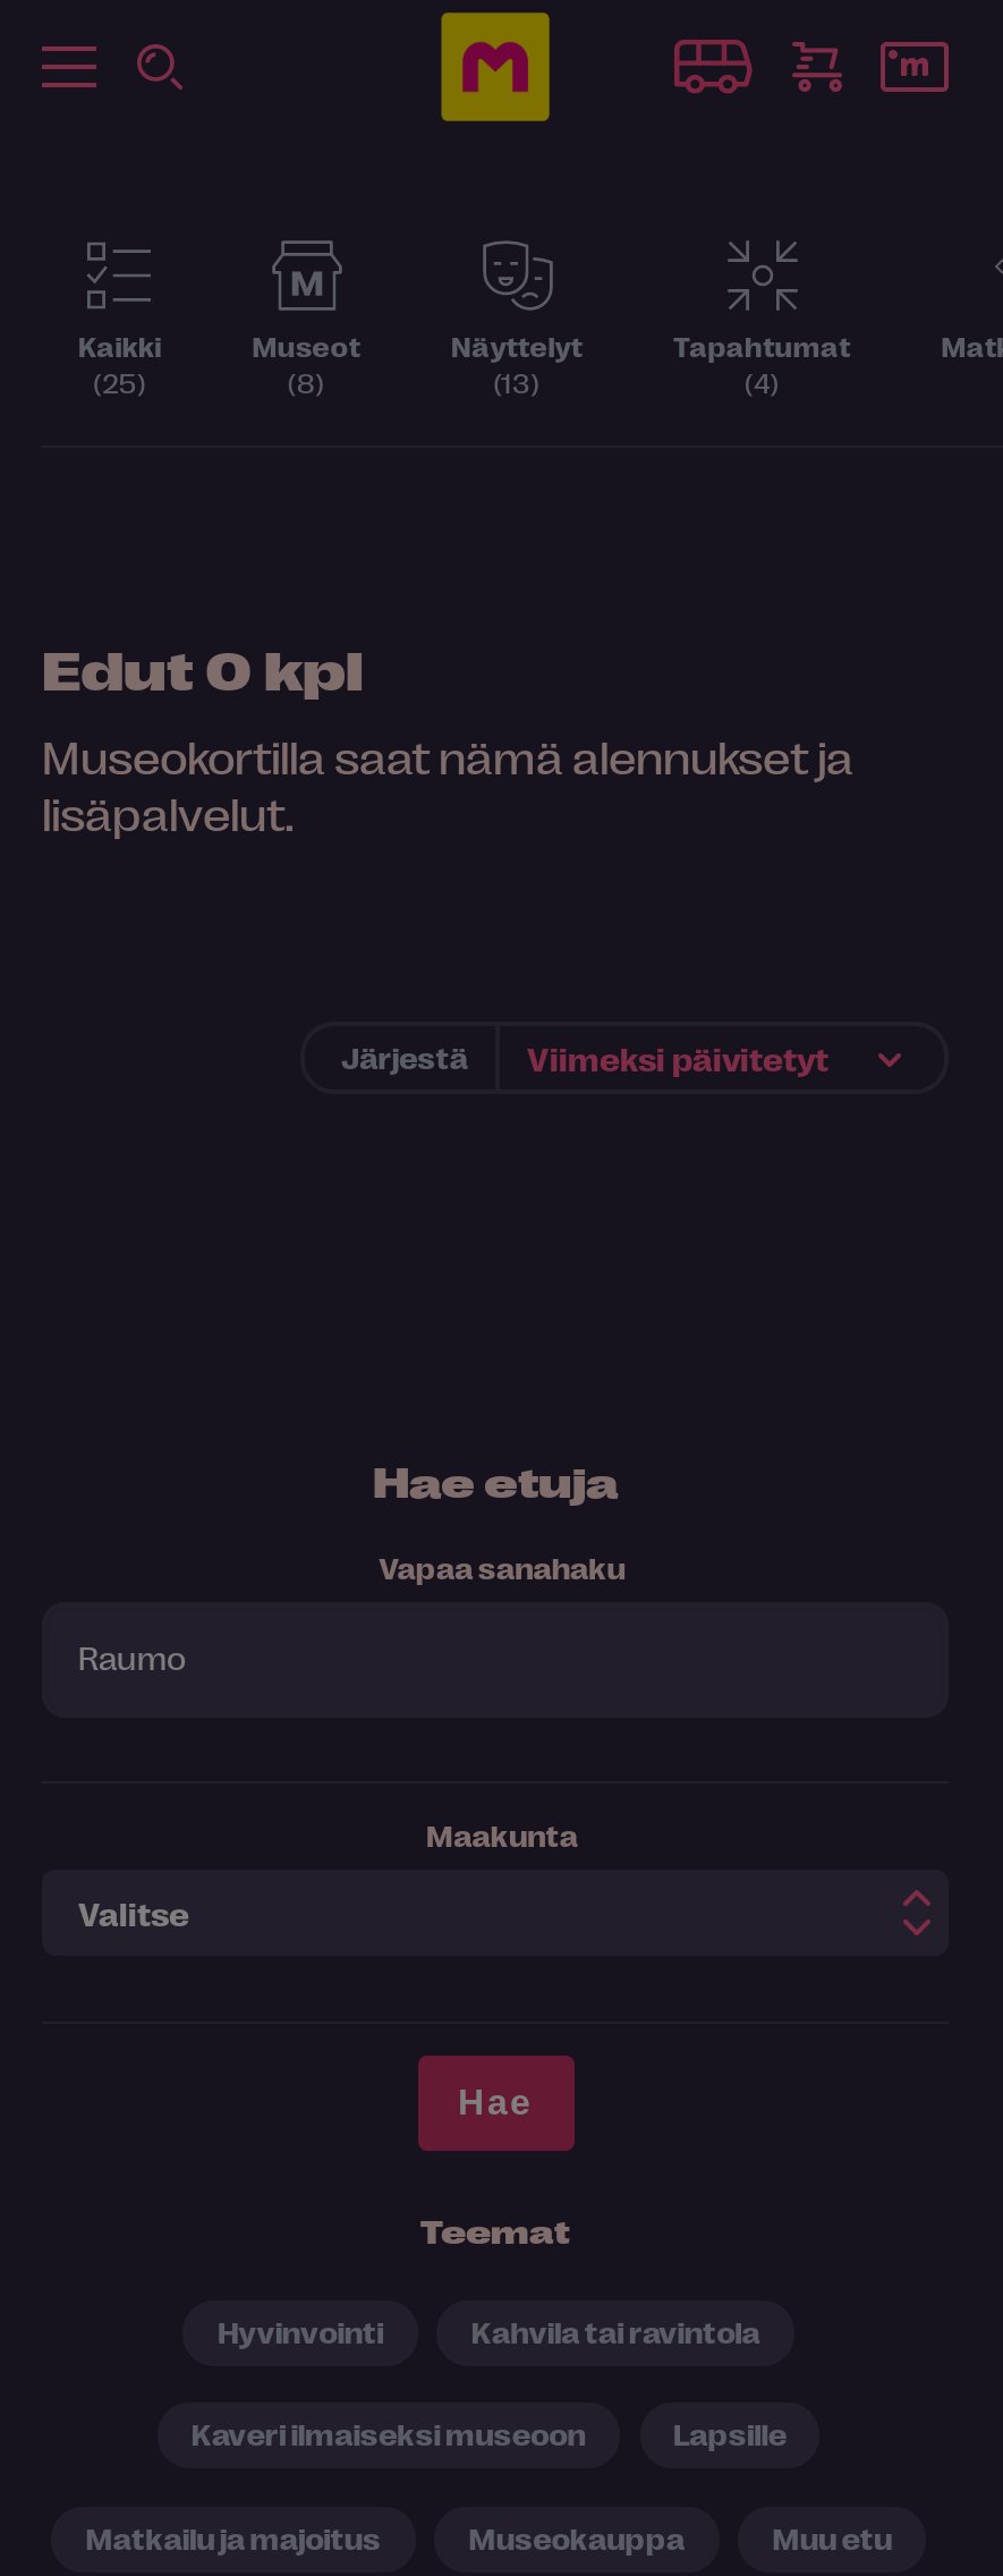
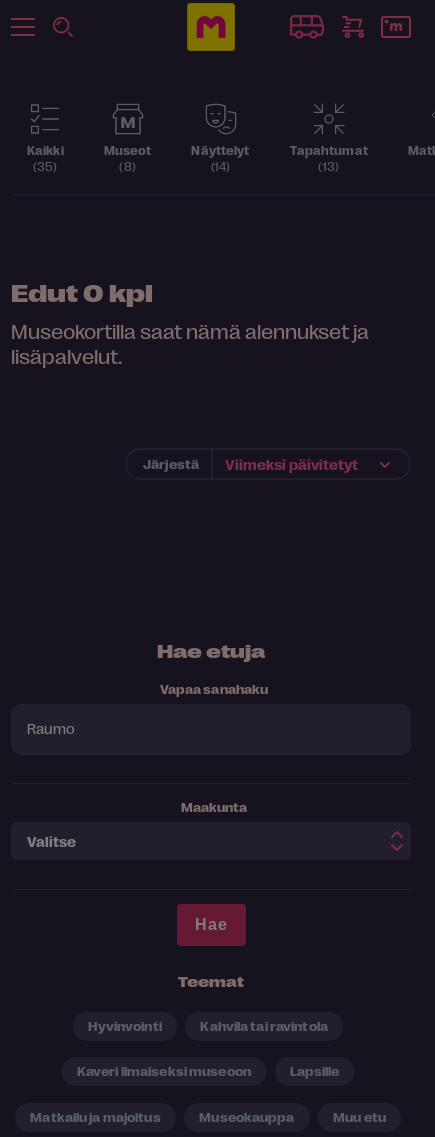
[93,366,146,398] (25) -> [33,159,58,173] (35)
[494,366,540,398] (13) -> [211,159,230,173] (14)
[745,366,779,398] (4) -> [318,159,339,173] (13)

